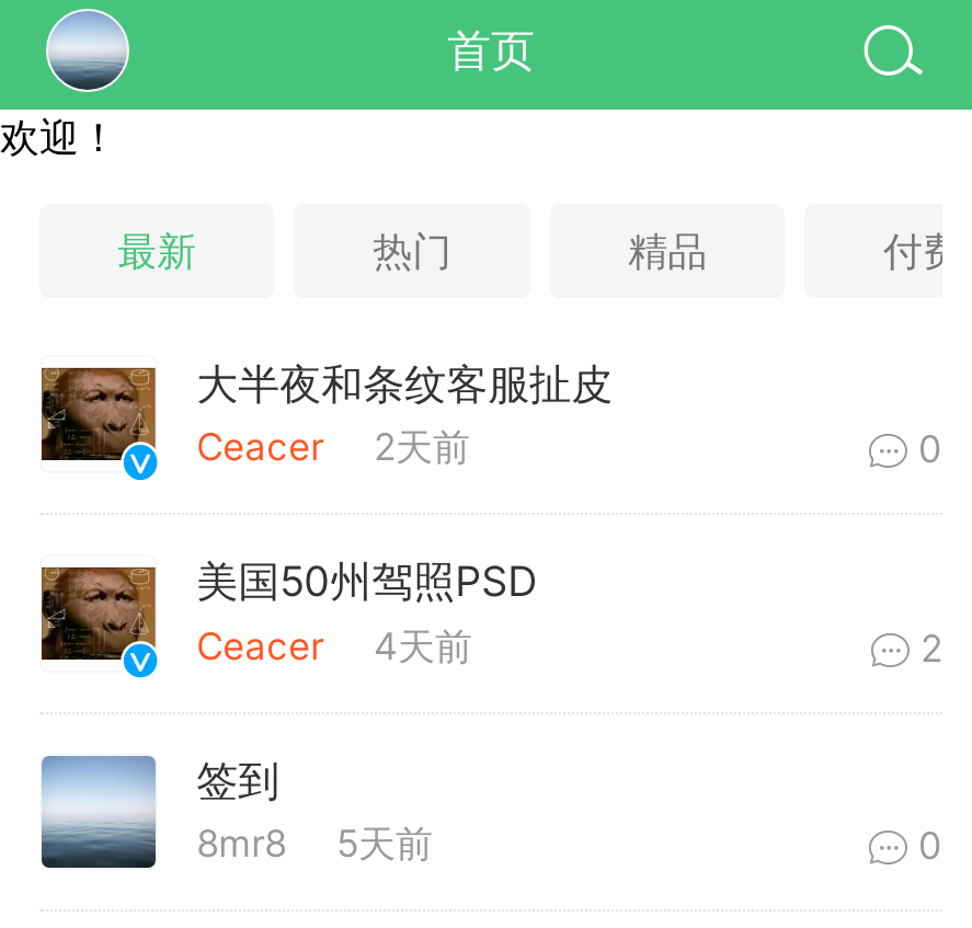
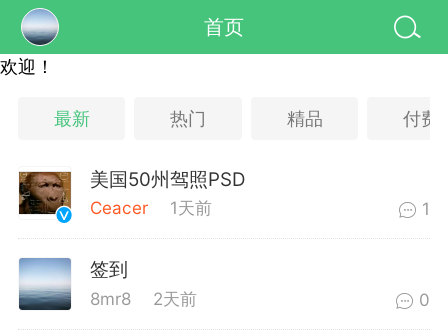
[196,358,942,471] 大半夜和条纹客服扯皮 | Ceacer | 2天前 | 0 -> none
[196,624,472,667] Ceacer 4天前 -> [90,198,212,218] Ceacer 1天前
[910,626,942,670] 2 -> [417,199,430,219] 1
[196,822,433,866] 8mr8 5天前 -> [90,289,197,309] 8mr8 2天前

